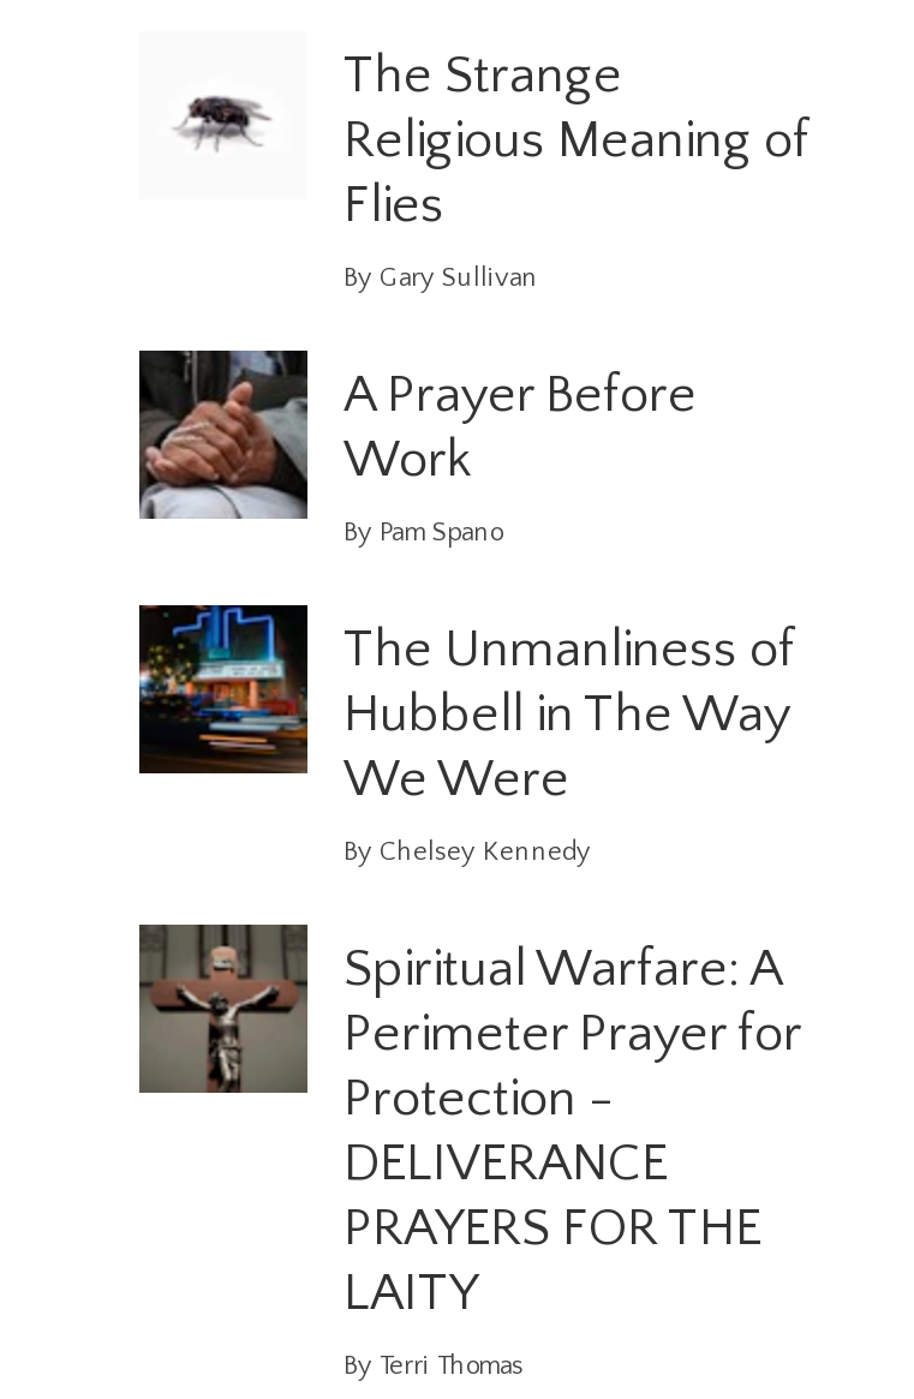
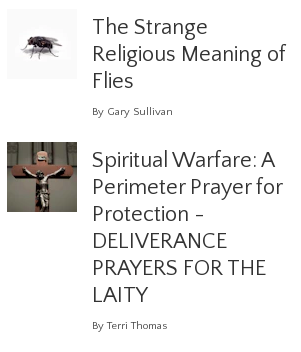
[139,348,795,868] [image] | A Prayer Before | Work | By Pam Spano | The Unmanliness of | Hubbell in The Way | We Were | By Chelsey Kennedy -> none
[137,603,310,776] [image] -> none

